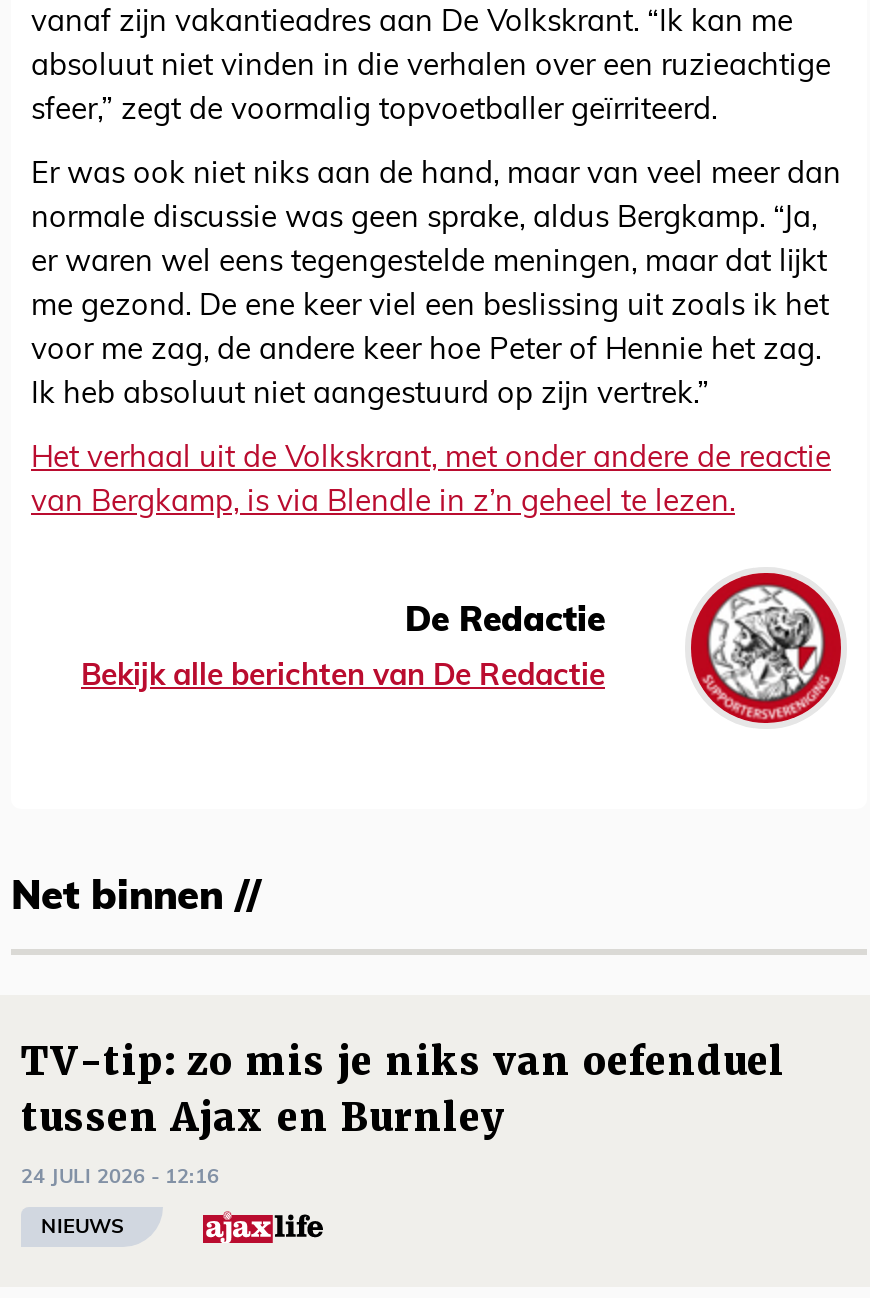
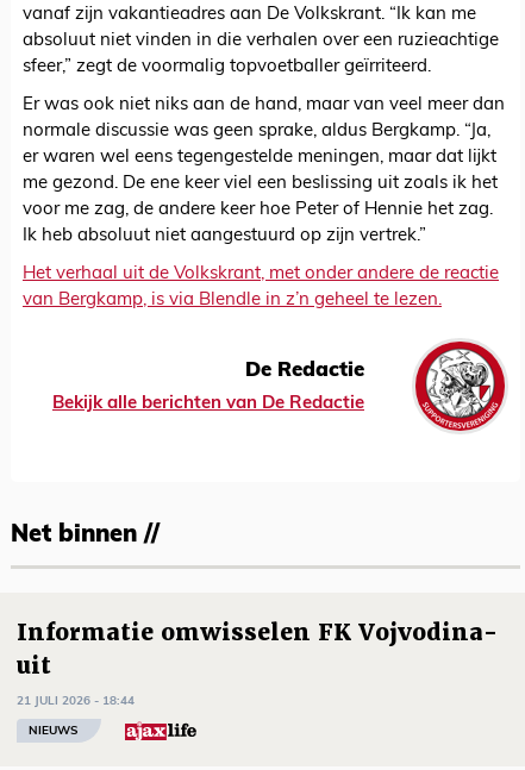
[21,1037,785,1143] TV-tip: zo mis je niks van oefenduel | tussen Ajax en Burnley -> [17,618,498,681] Informatie omwisselen FK Vojvodina- | uit
[21,1166,219,1188] 24 JULI 2026 - 12:16 -> [17,695,135,708] 21 JULI 2026 - 18:44

